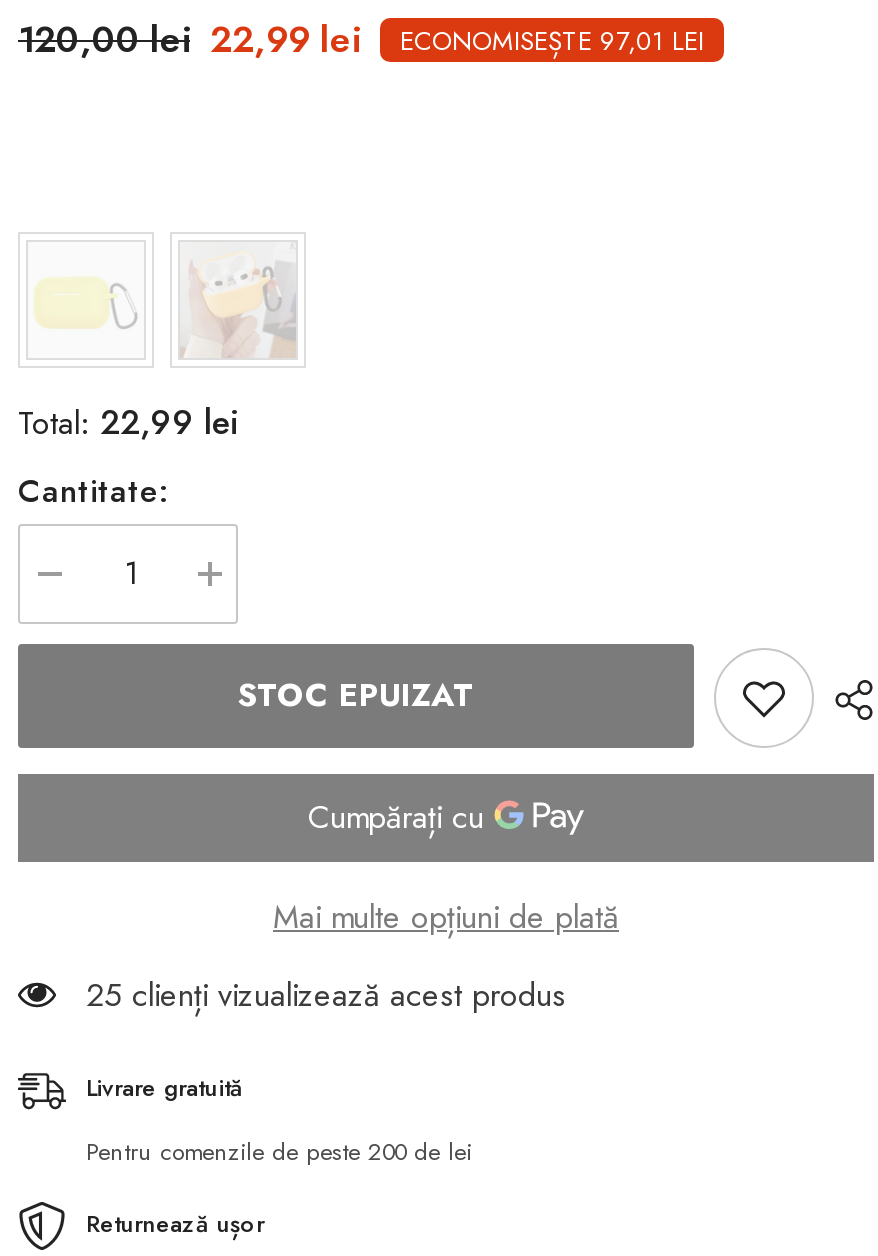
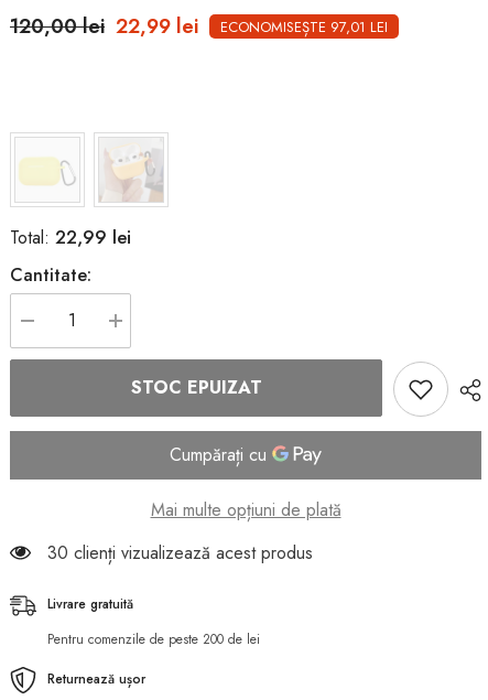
[86,972,566,1018] 25 clienți vizualizează acest produs -> [47,540,313,566] 30 clienți vizualizează acest produs

